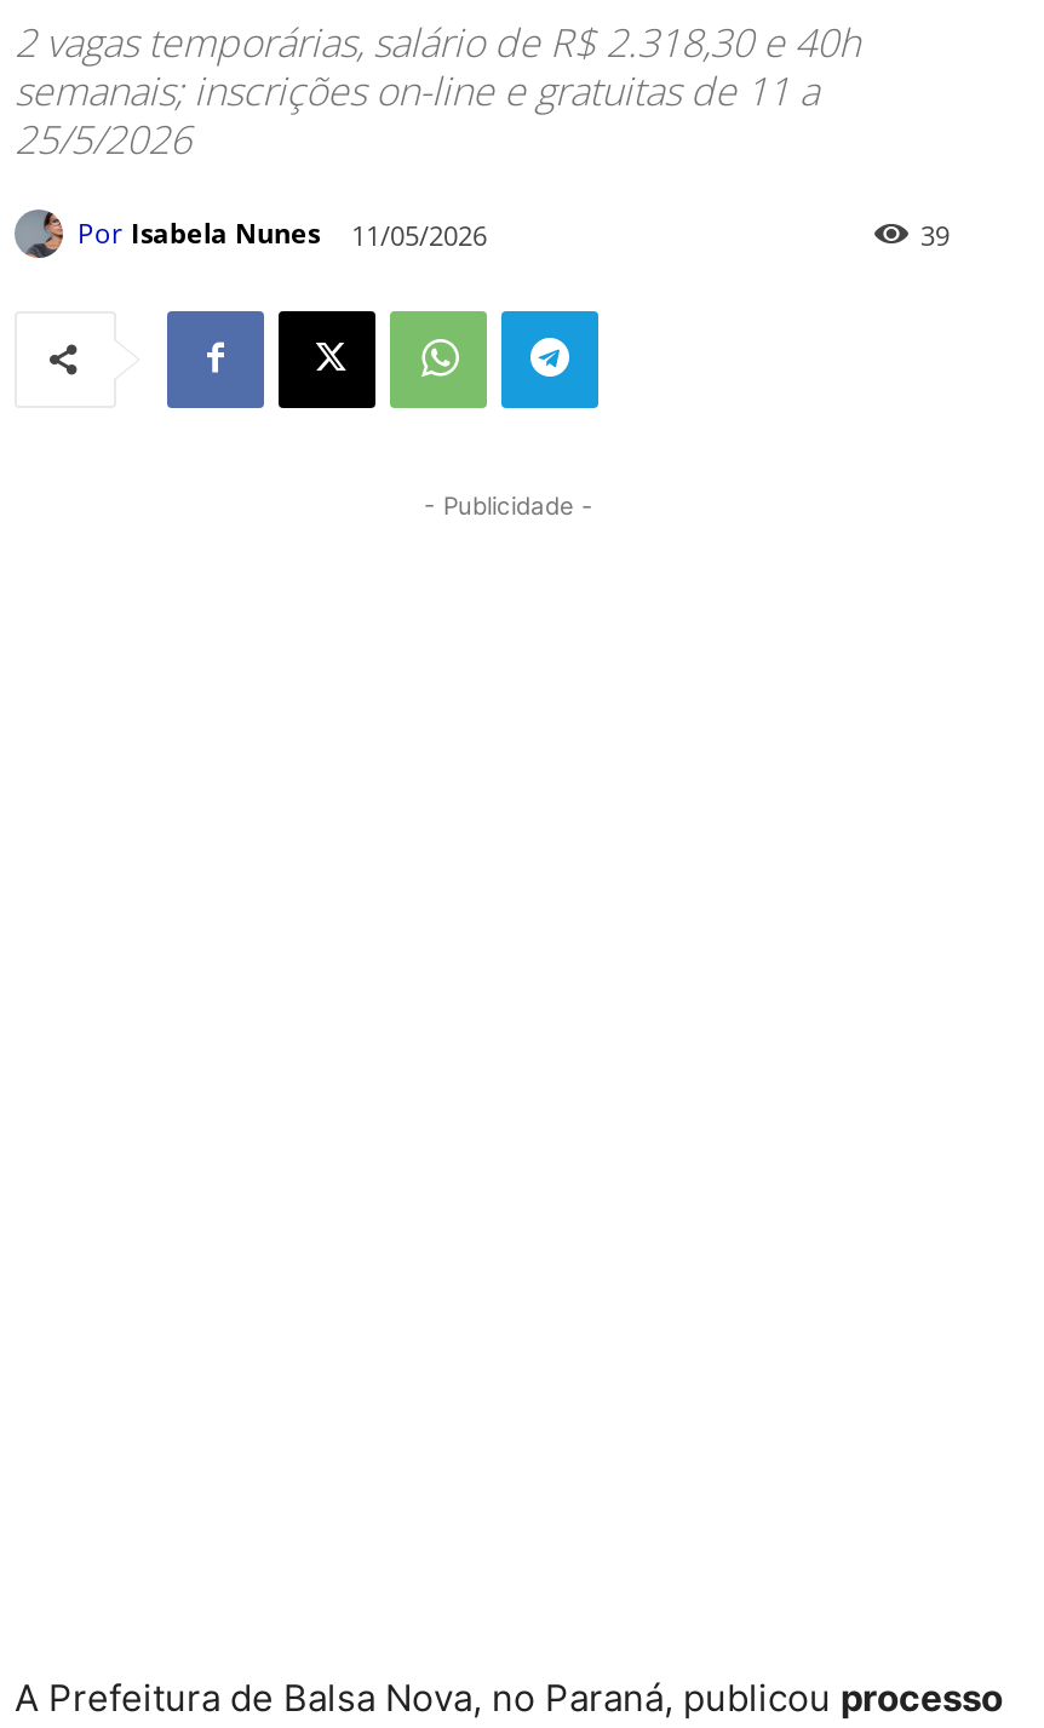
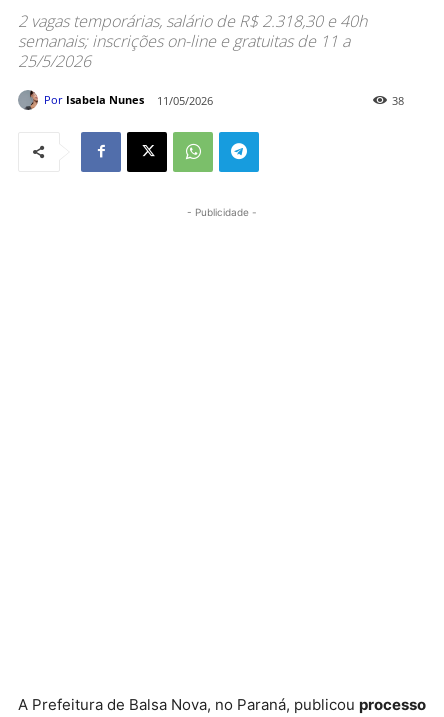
[920,216,950,253] 39 -> [392,93,404,108] 38

